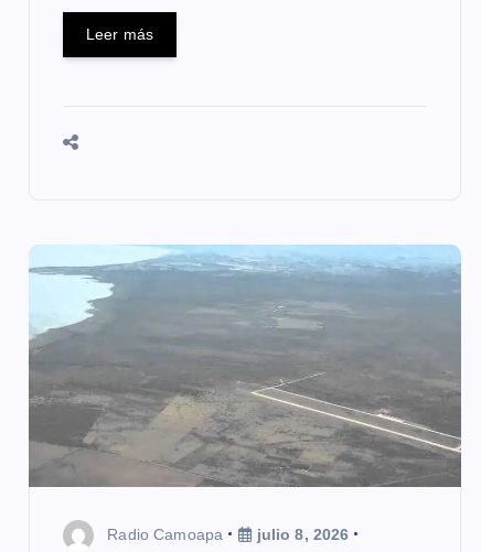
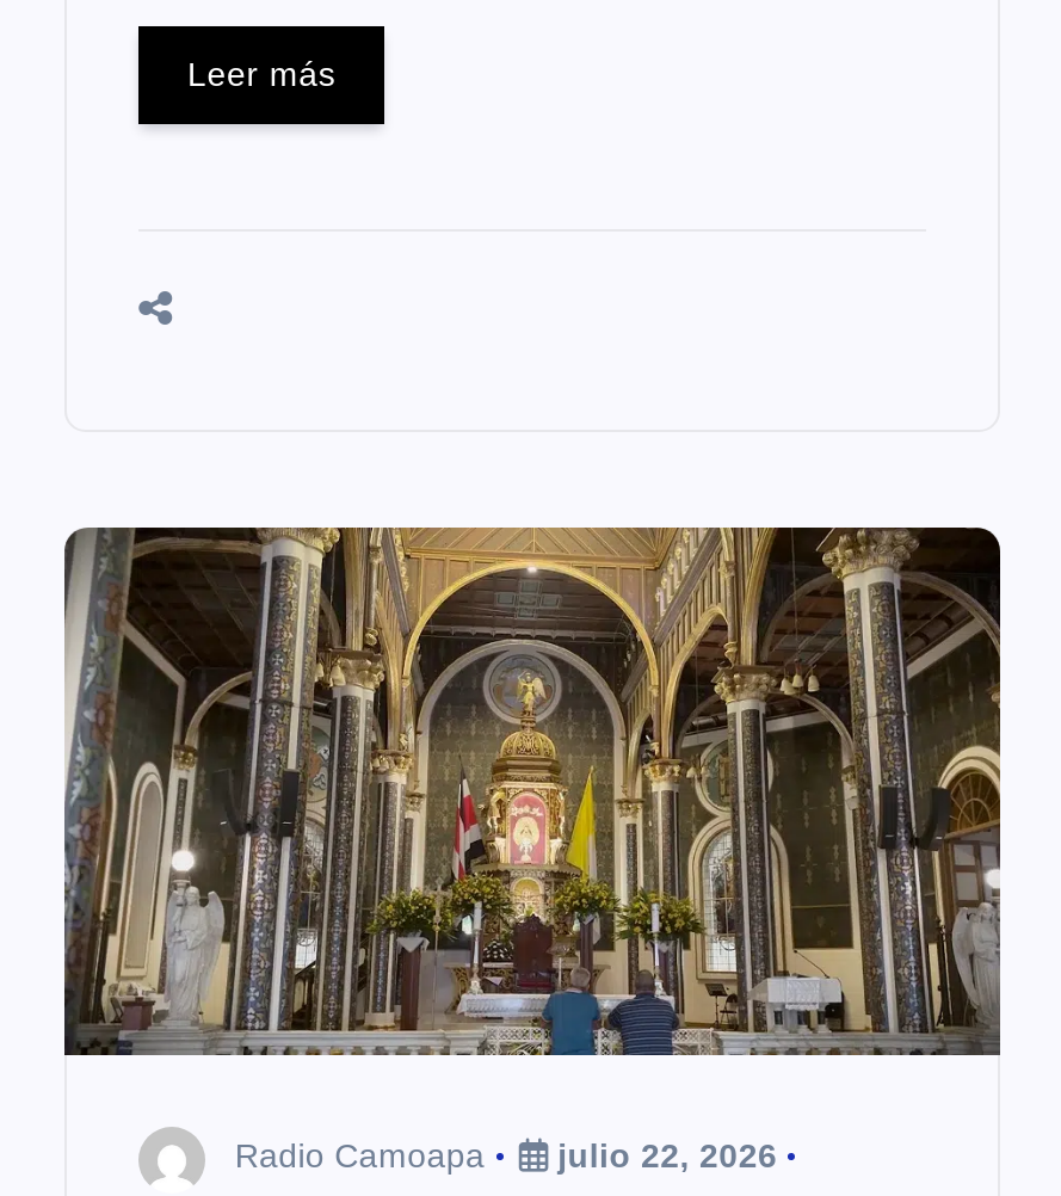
[29,243,461,543] [image] | Radio Camoapa julio 8, 2026 -> [62,525,1003,1176] [image] | Radio Camoapa julio 22, 2026

